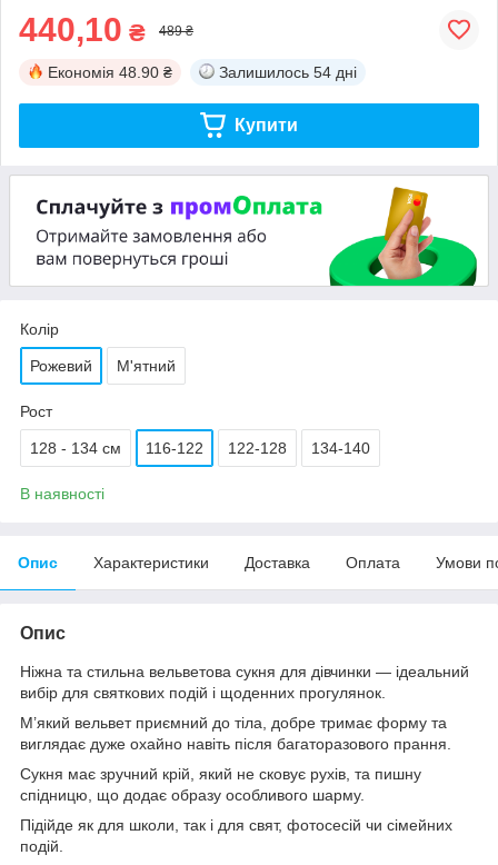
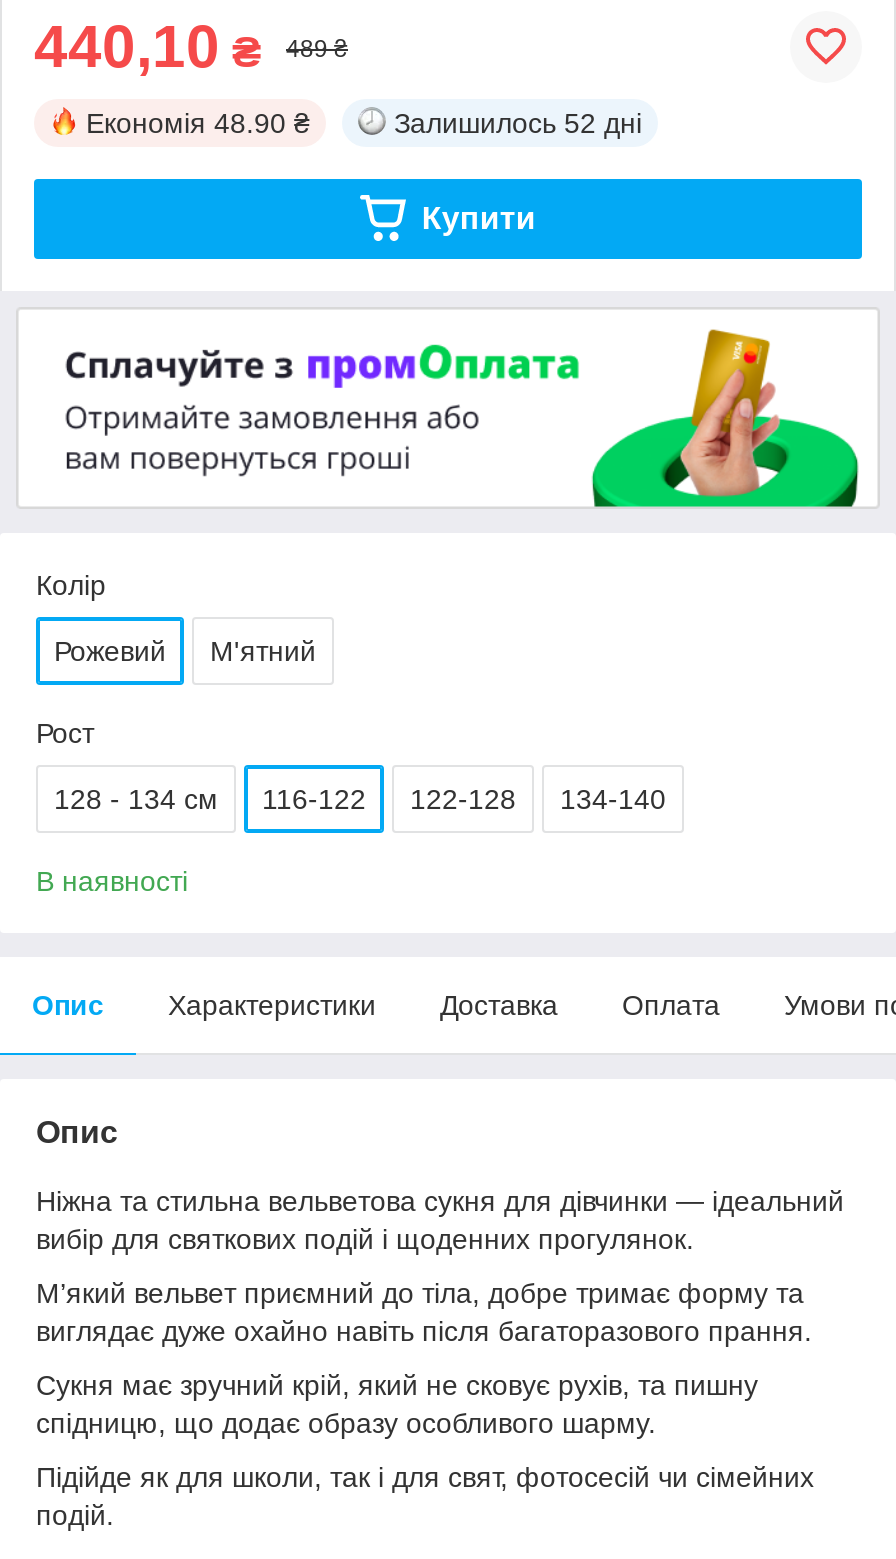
[219,63,357,81] Залишилось 54 дні -> [394,107,642,139] Залишилось 52 дні

